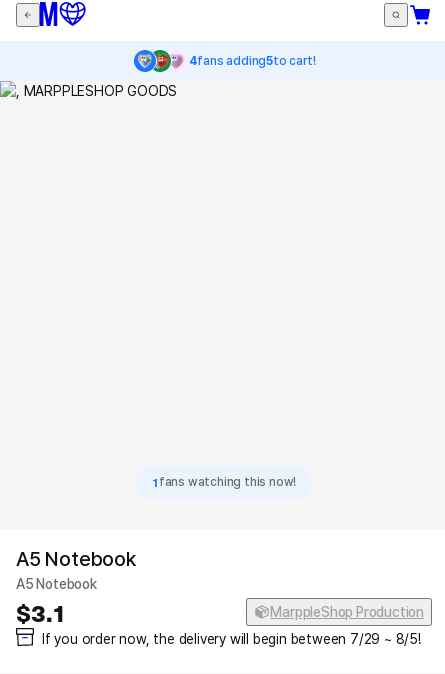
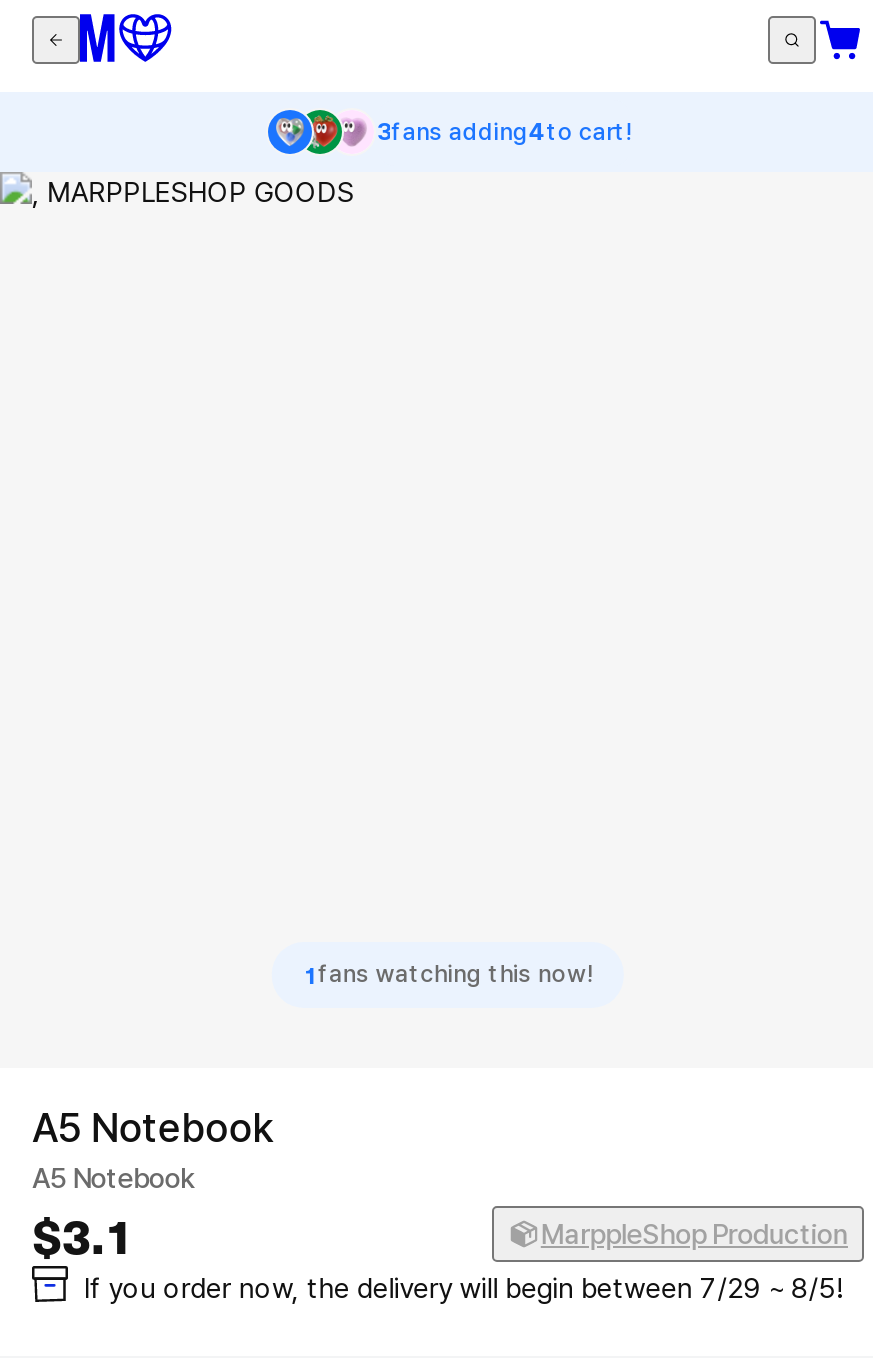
[189,53,315,67] 4fans adding5to cart! -> [377,117,631,145] 3fans adding4to cart!

